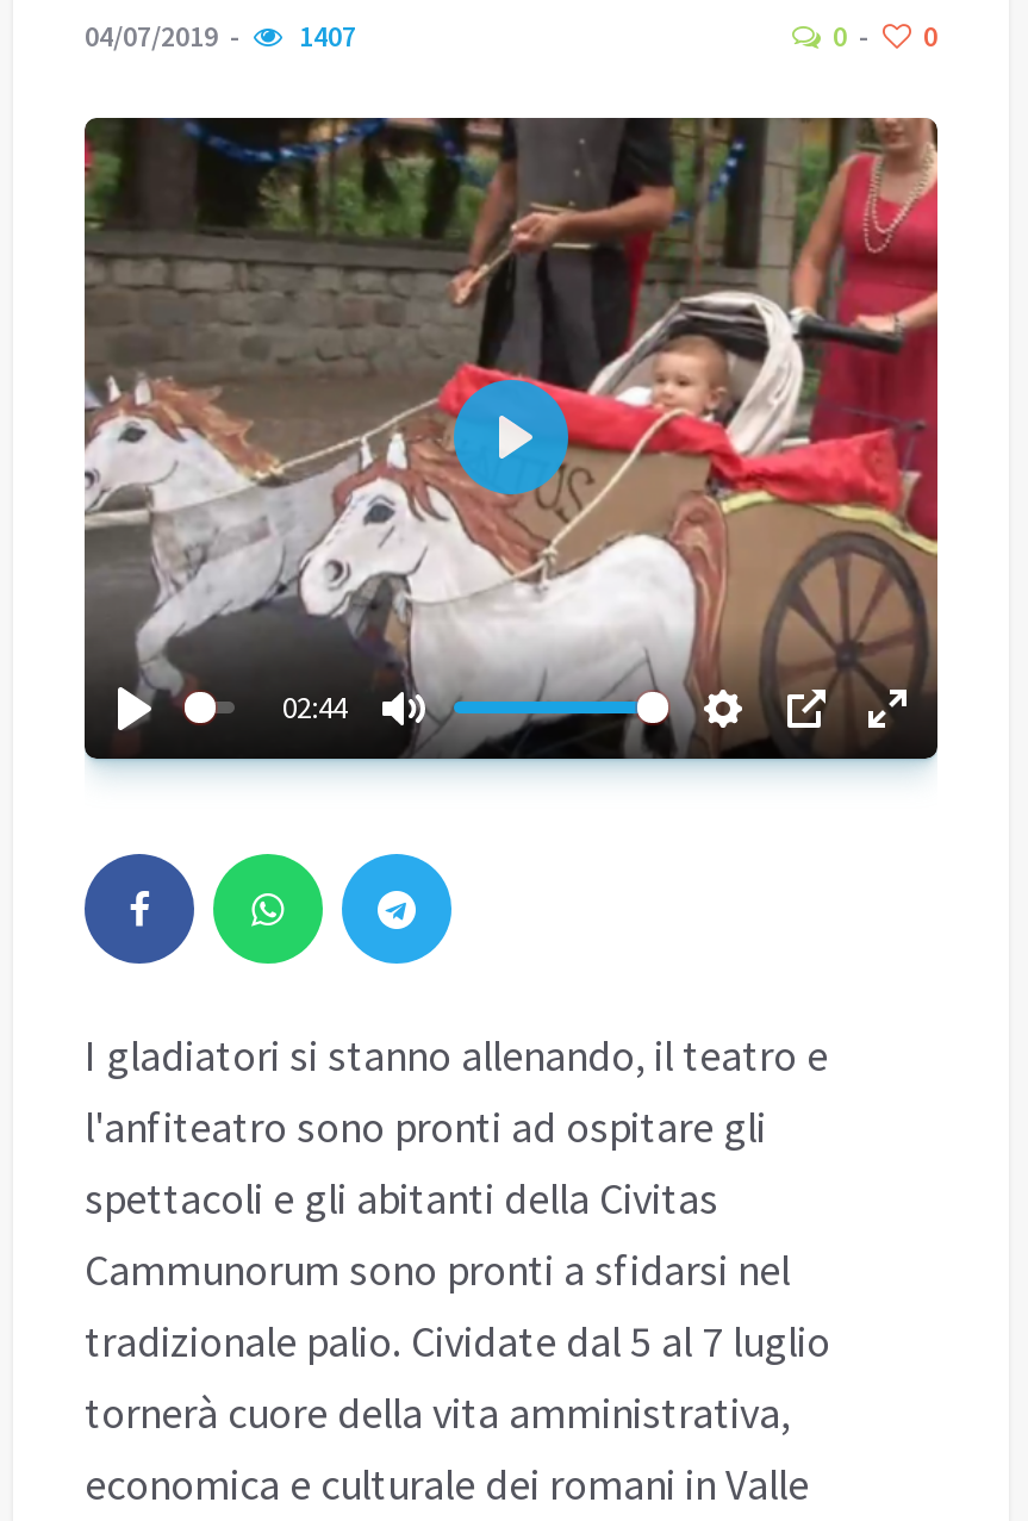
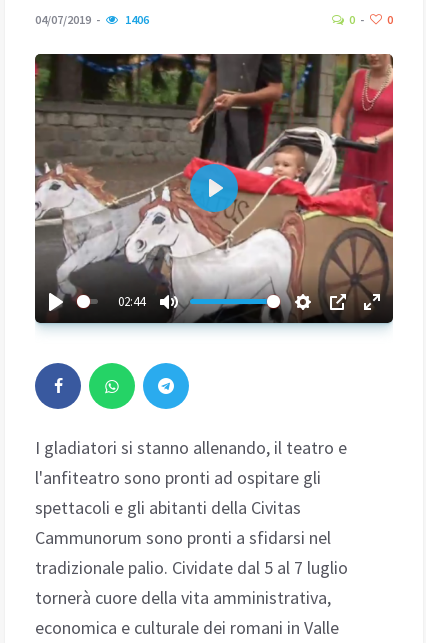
[299,18,356,54] 1407 -> [125,12,149,27] 1406

